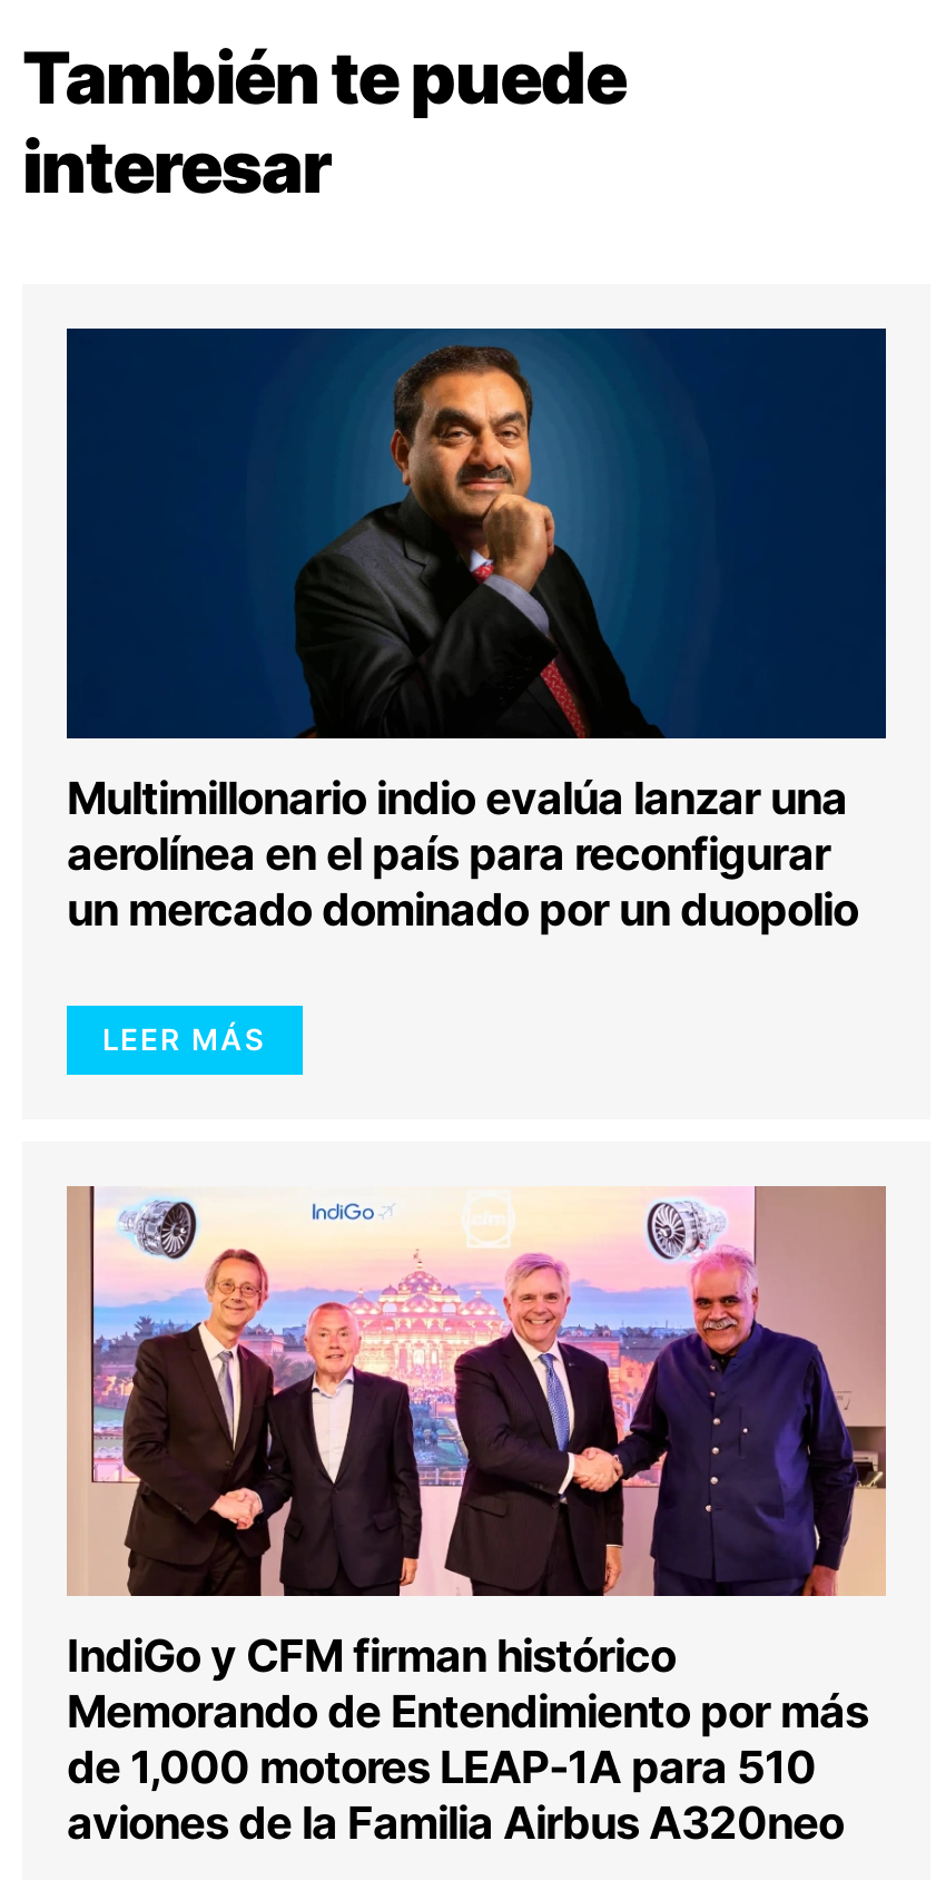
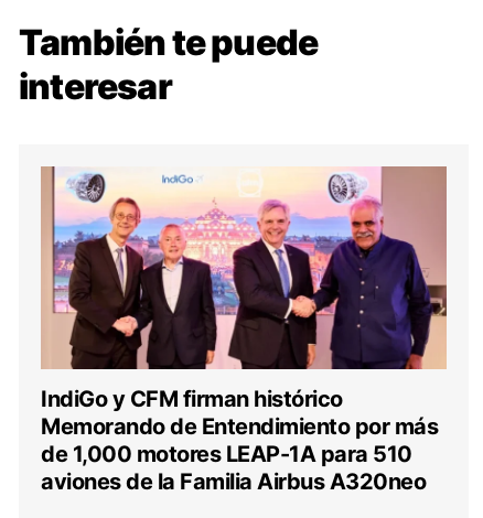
[65,326,888,1057] [image] | Multimillonario indio evalúa lanzar una | aerolínea en el país para reconfigurar | un mercado dominado por un duopolio | LEER MÁS -> none

